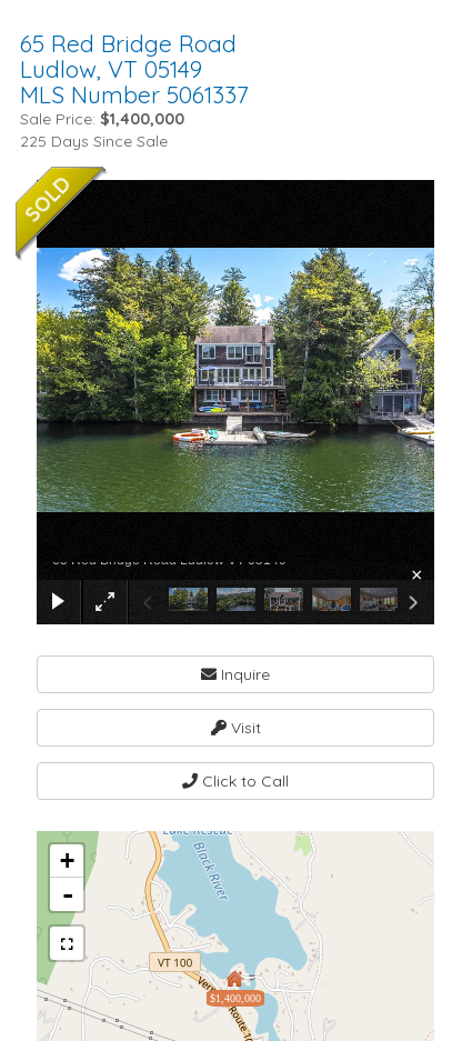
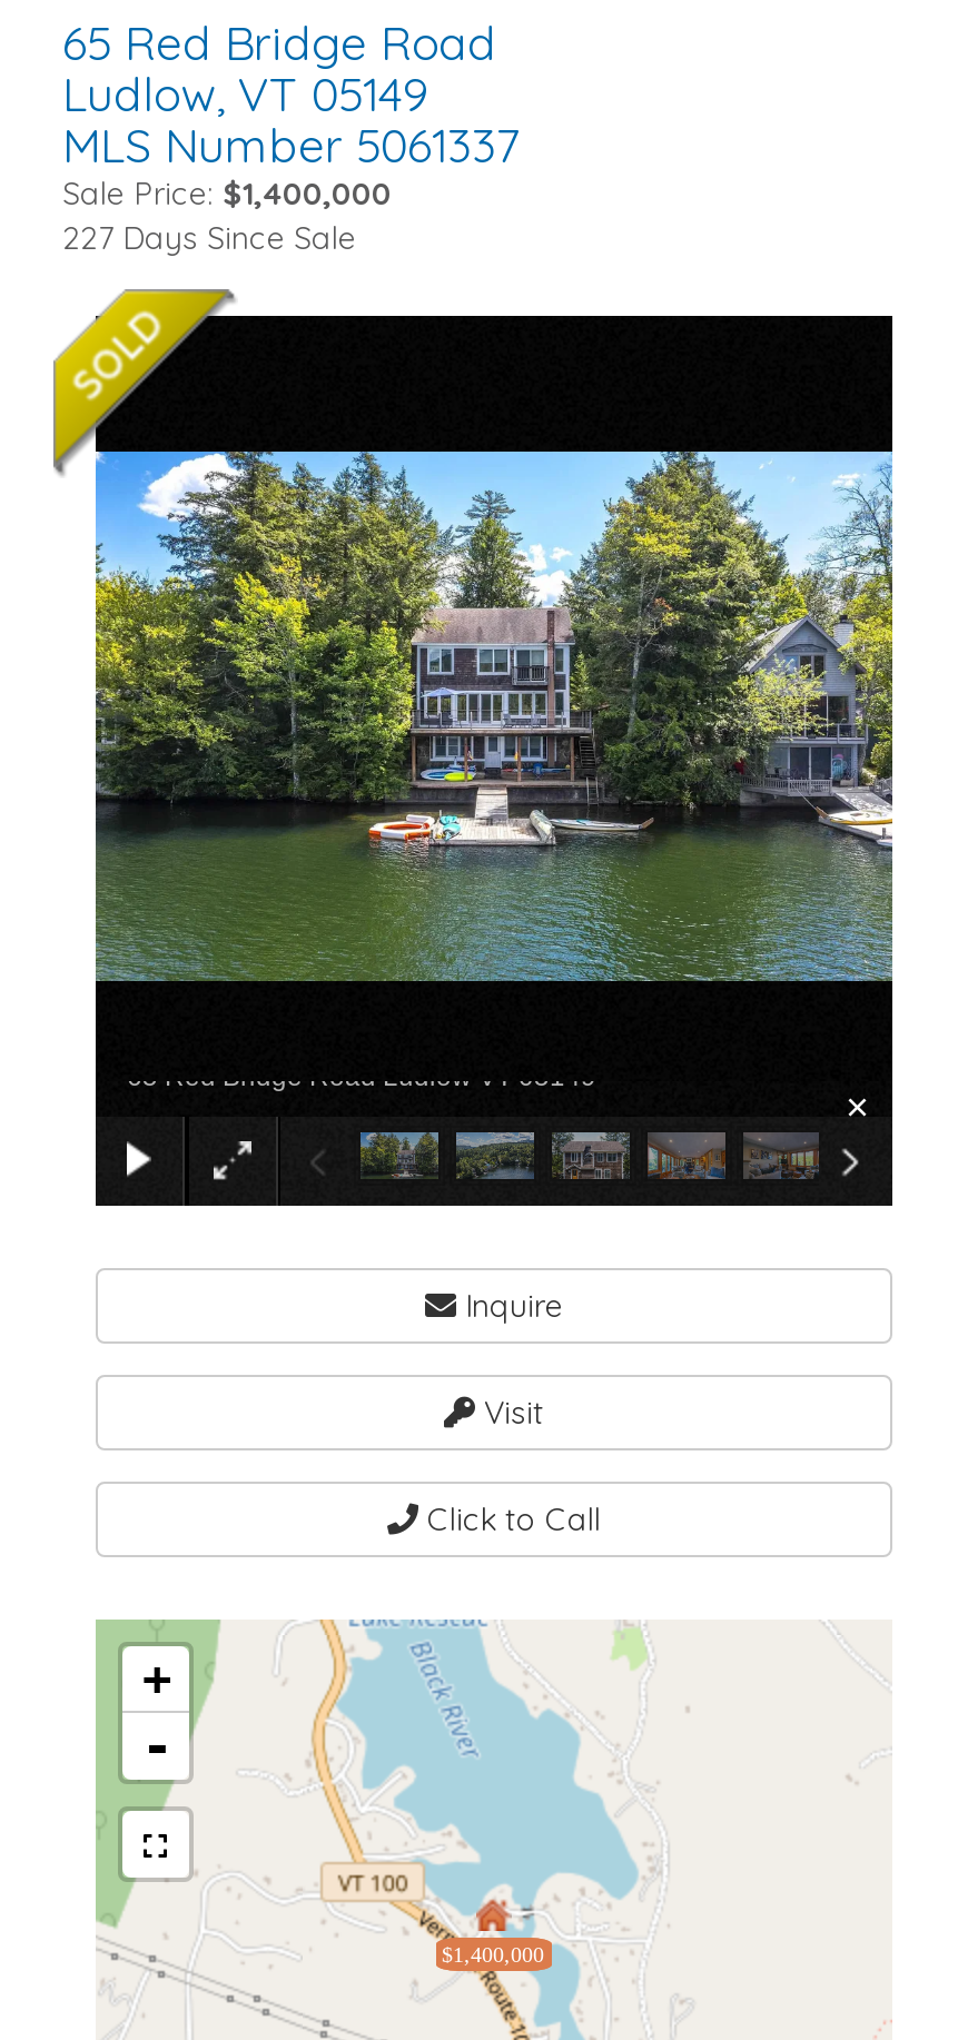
[20,131,168,151] 225 Days Since Sale -> [62,218,356,258] 227 Days Since Sale

